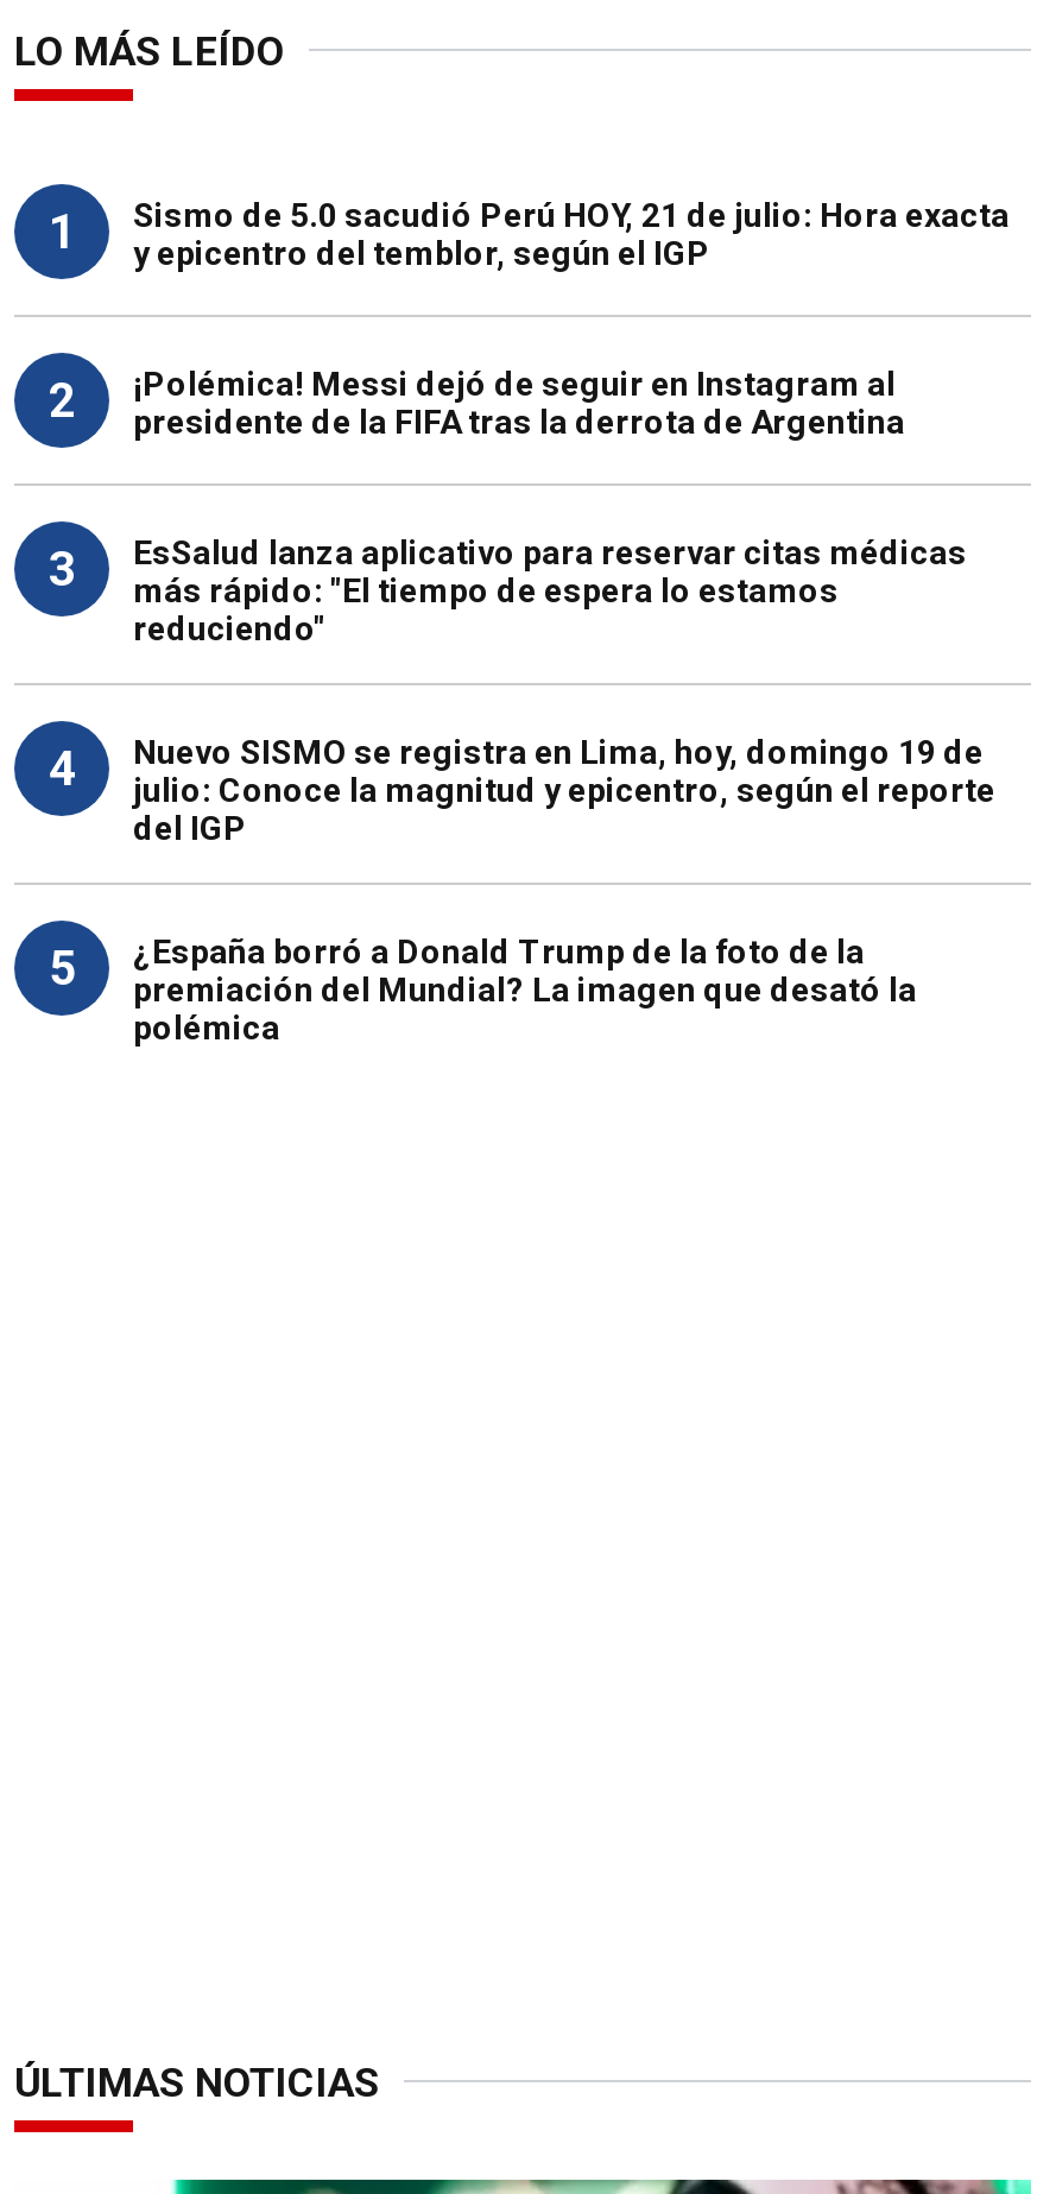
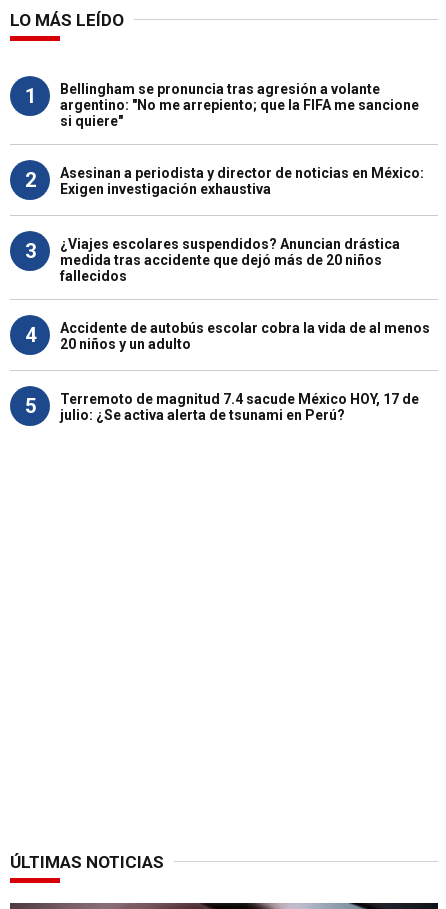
[133,195,1010,271] Sismo de 5.0 sacudió Perú HOY, 21 de julio: Hora exacta | y epicentro del temblor, según el IGP -> [60,81,419,129] Bellingham se pronuncia tras agresión a volante | argentino: "No me arrepiento; que la FIFA me sancione | si quiere"
[133,364,905,440] ¡Polémica! Messi dejó de seguir en Instagram al | presidente de la FIFA tras la derrota de Argentina -> [60,165,424,197] Asesinan a periodista y director de noticias en México: | Exigen investigación exhaustiva
[133,532,967,646] EsSalud lanza aplicativo para reservar citas médicas | más rápido: "El tiempo de espera lo estamos | reduciendo" -> [60,236,400,284] ¿Viajes escolares suspendidos? Anuncian drástica | medida tras accidente que dejó más de 20 niños | fallecidos
[133,732,995,846] Nuevo SISMO se registra en Lima, hoy, domingo 19 de | julio: Conoce la magnitud y epicentro, según el reporte | del IGP -> [60,320,430,352] Accidente de autobús escolar cobra la vida de al menos | 20 niños y un adulto
[133,932,917,1046] ¿España borró a Donald Trump de la foto de la | premiación del Mundial? La imagen que desató la | polémica -> [60,391,419,423] Terremoto de magnitud 7.4 sacude México HOY, 17 de | julio: ¿Se activa alerta de tsunami en Perú?

